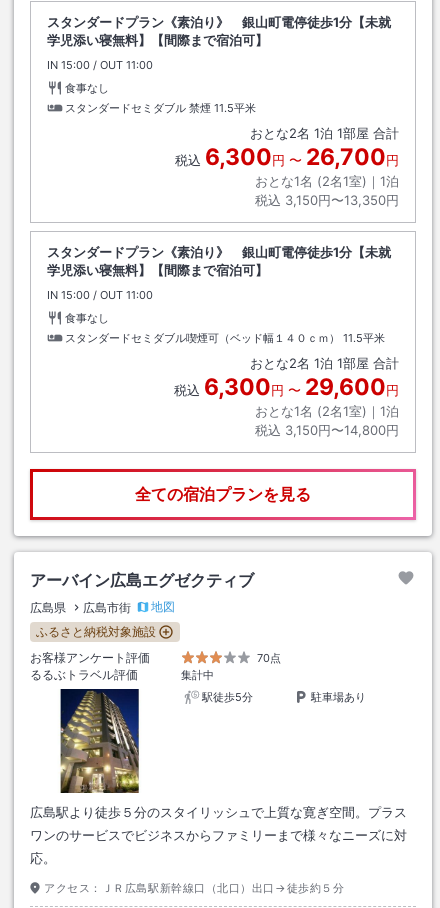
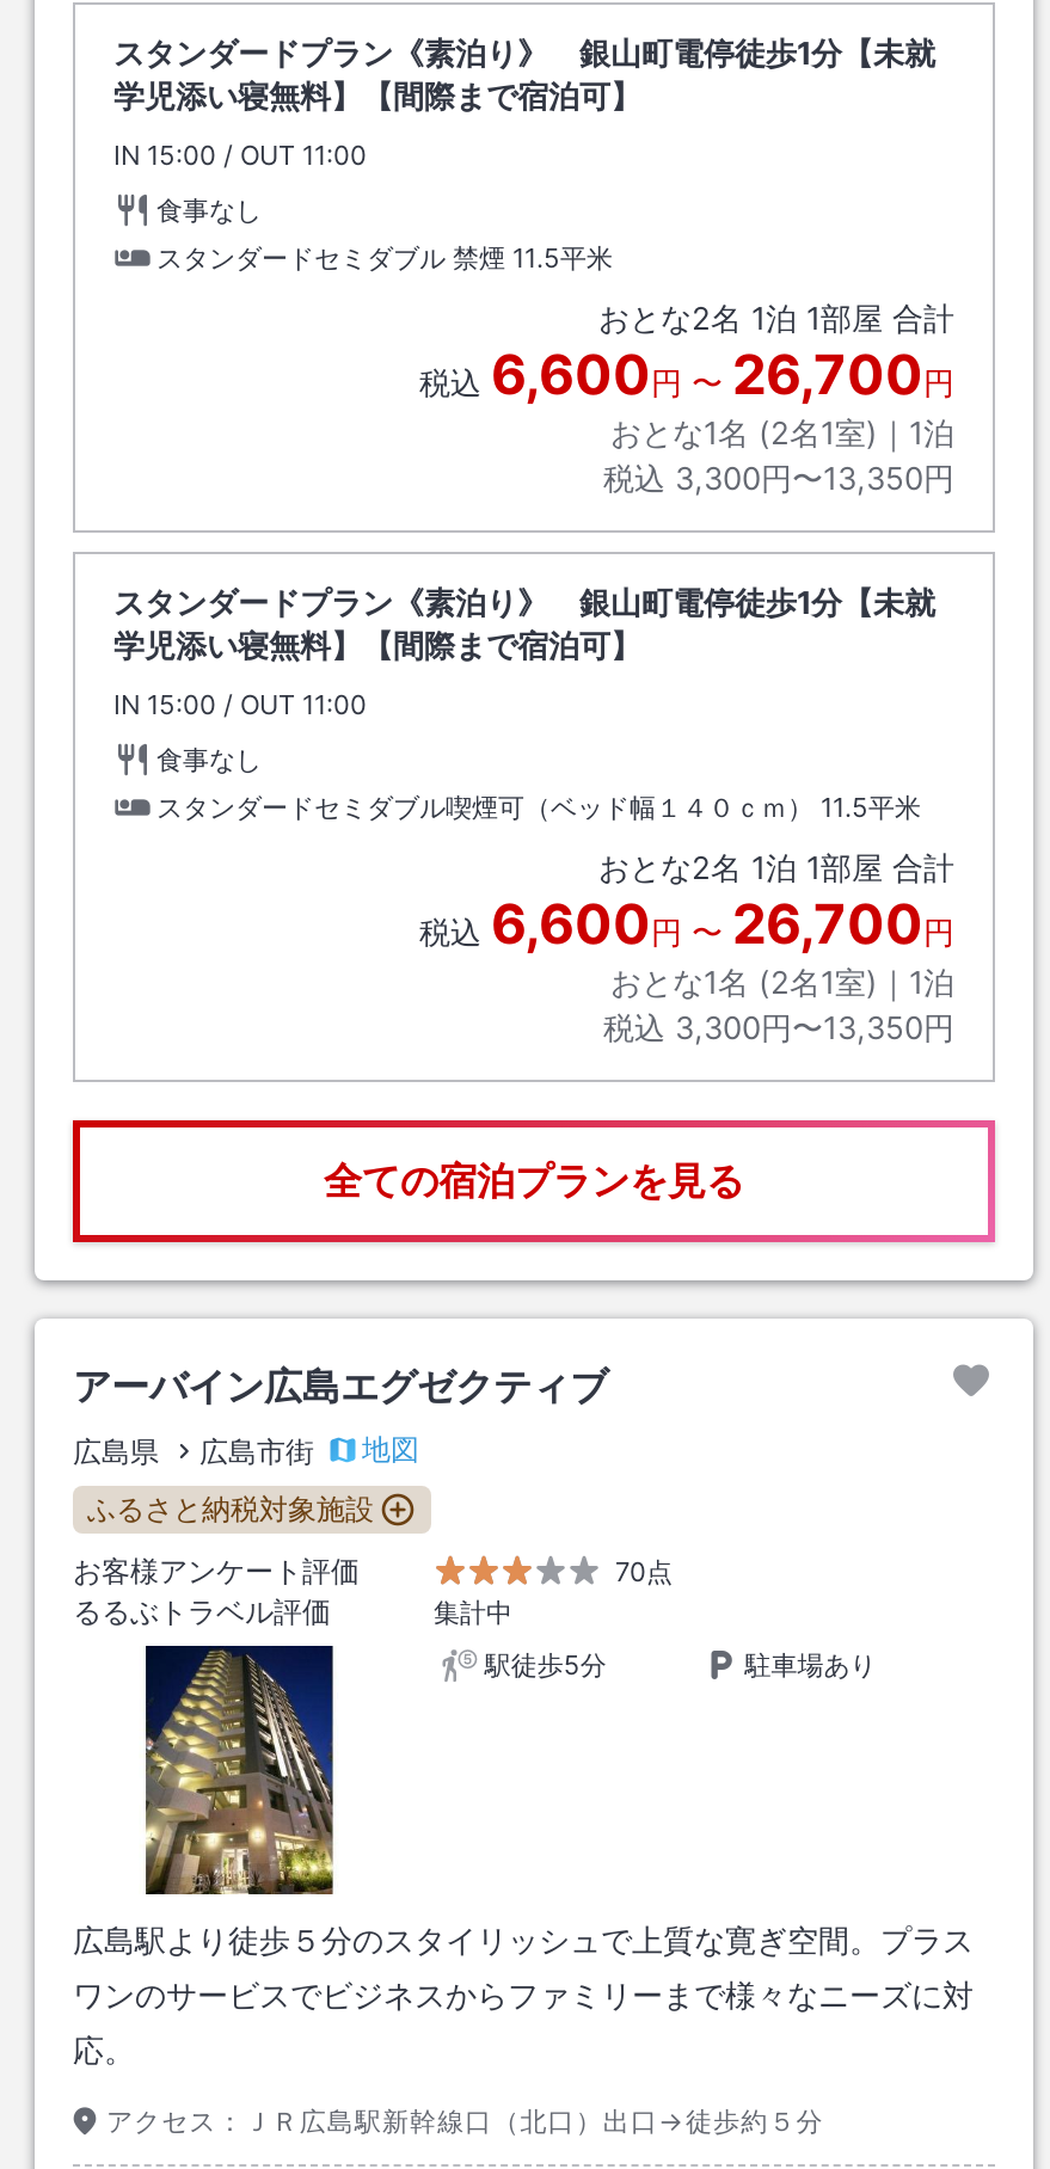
[175,143,399,171] 税込6,300円〜26,700円 -> [419,343,954,409] 税込6,600円〜26,700円
[255,192,399,208] 税込 3,150円〜13,350円 -> [603,460,954,498] 税込 3,300円〜13,350円
[174,373,399,401] 税込6,300円〜29,600円 -> [419,892,954,959] 税込6,600円〜26,700円
[255,422,399,438] 税込 3,150円〜14,800円 -> [603,1009,954,1047] 税込 3,300円〜13,350円

